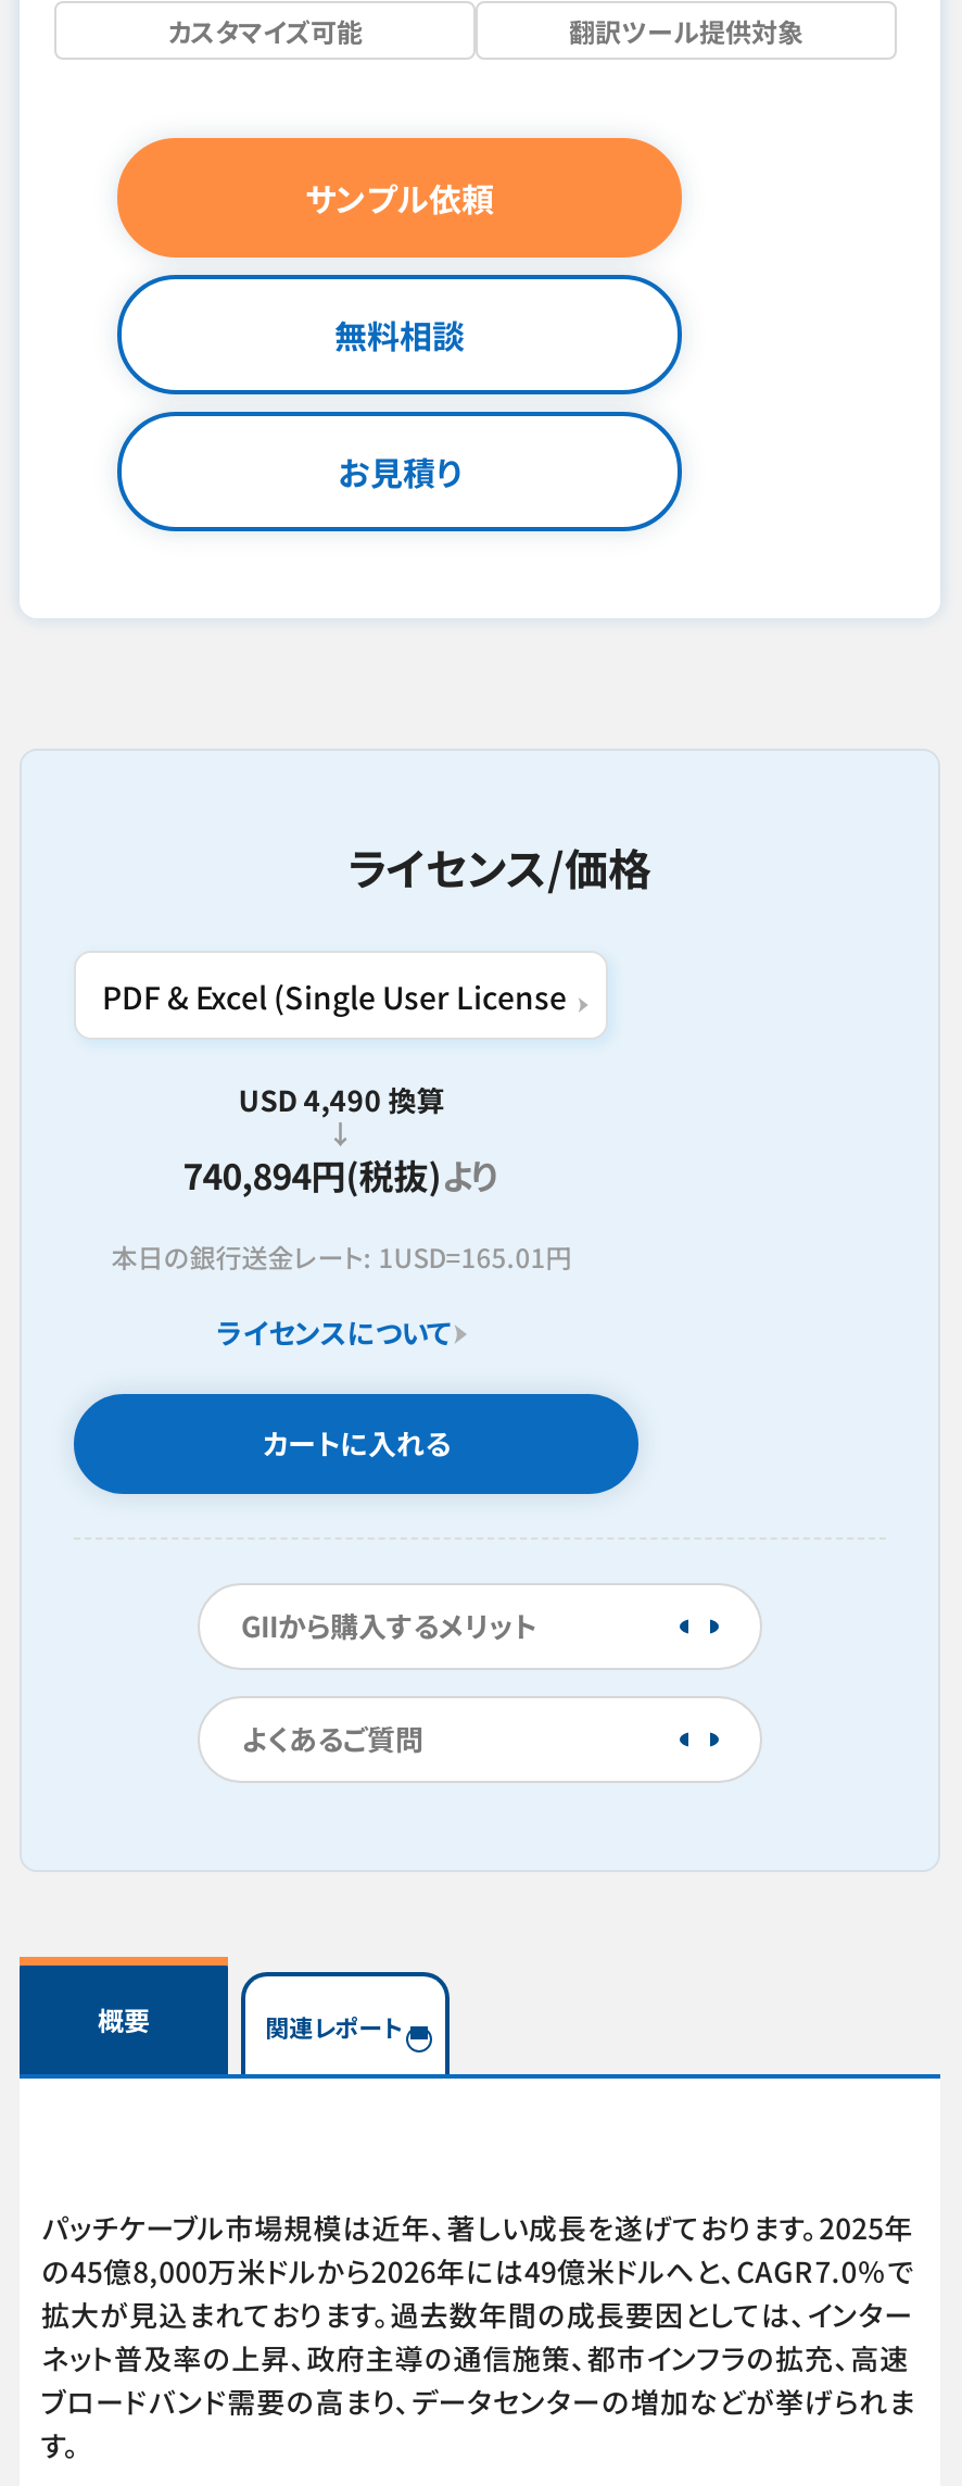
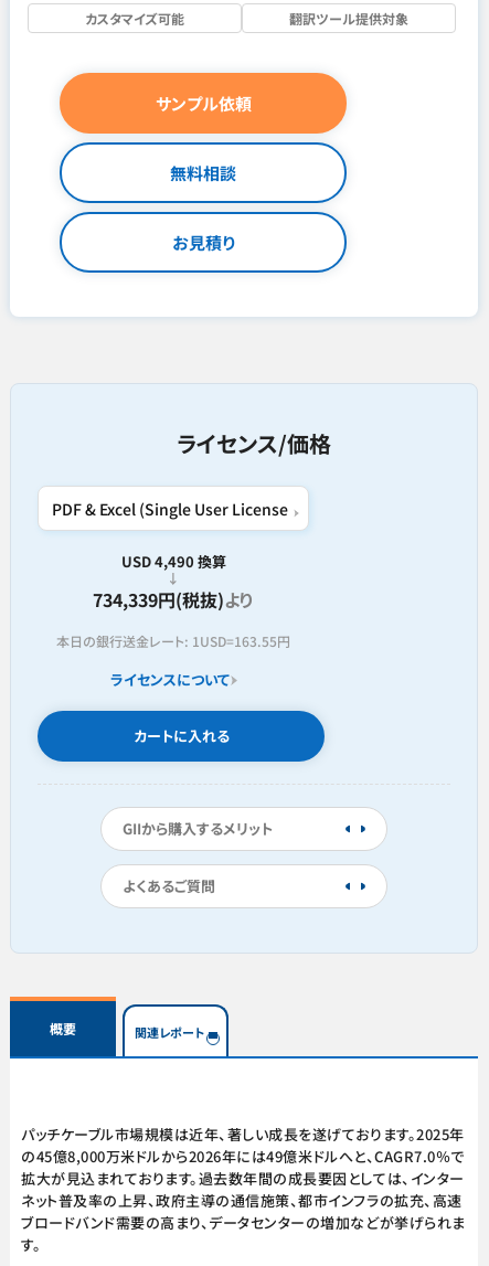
[183,1148,500,1201] 740,894円(税抜)より -> [93,586,254,613] 734,339円(税抜)より
[111,1238,572,1275] 本日の銀行送金レート: 1USD=165.01円 -> [57,631,291,650] 本日の銀行送金レート: 1USD=163.55円

